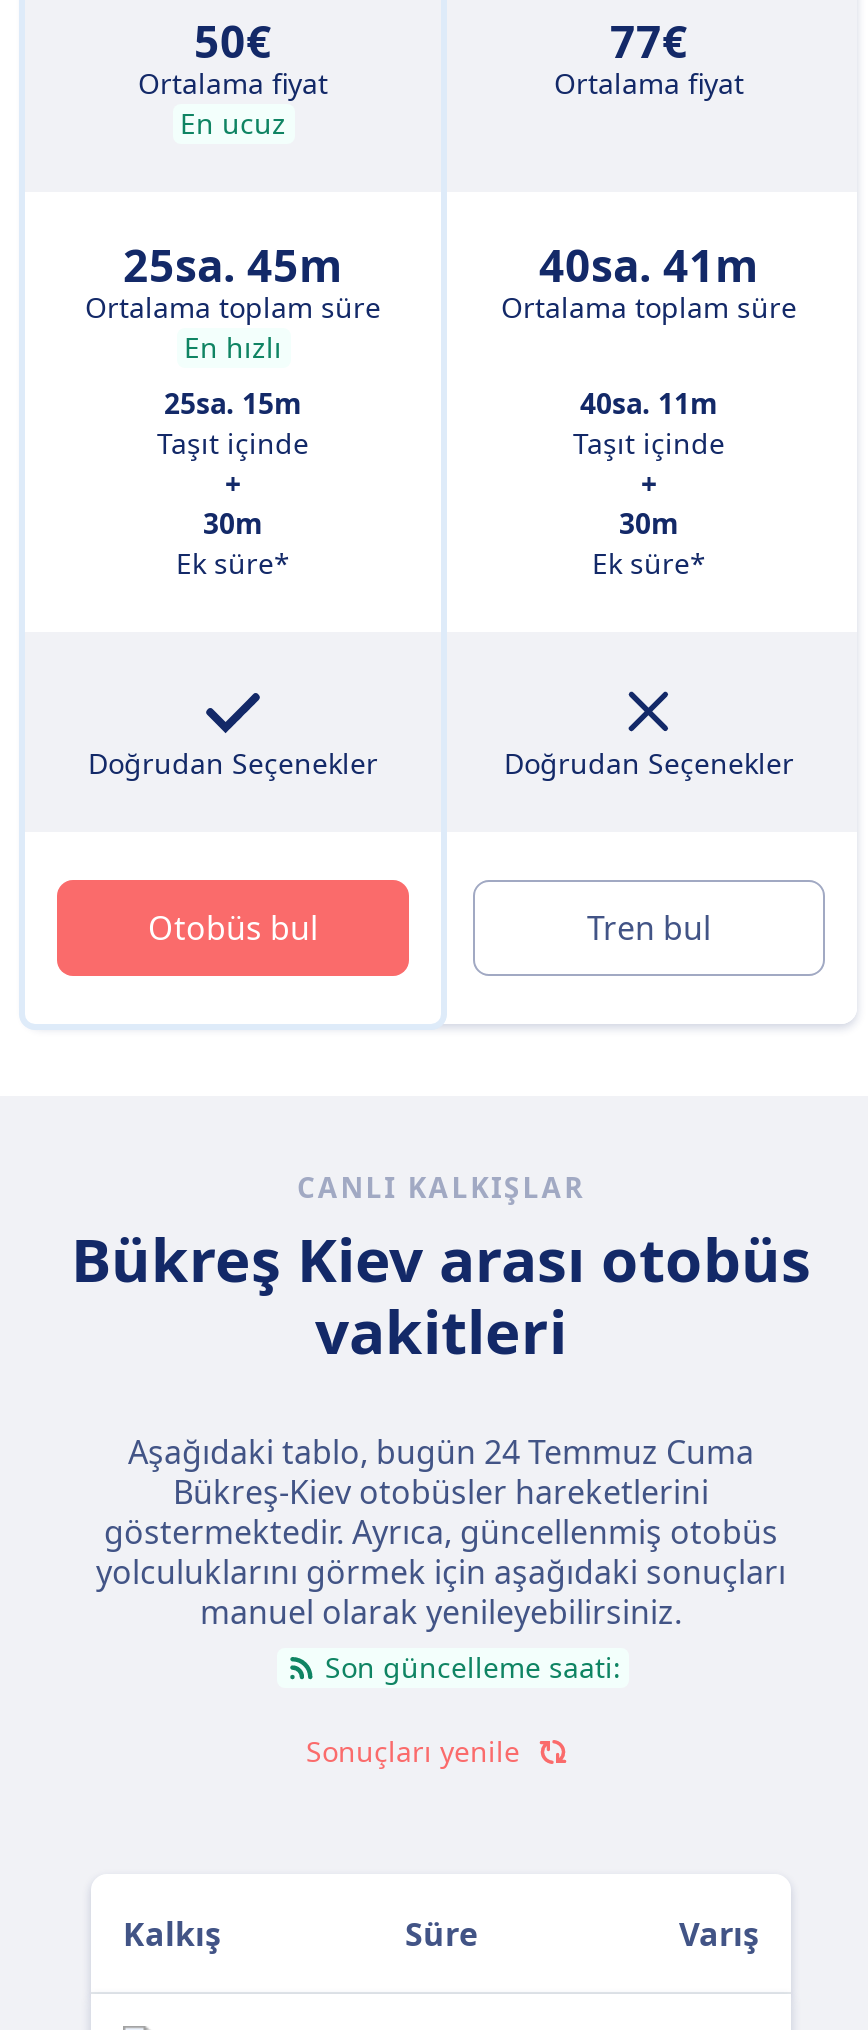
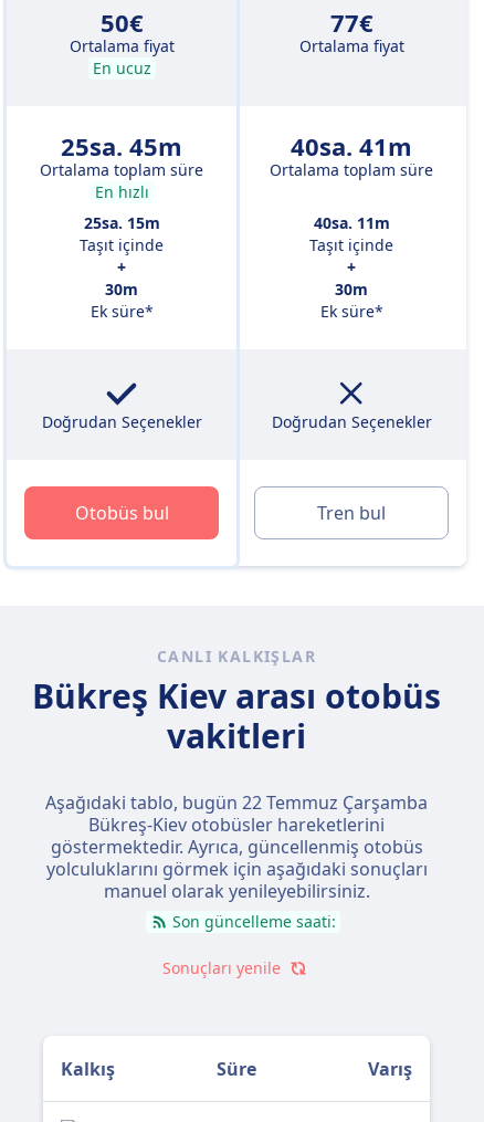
[128,1430,754,1474] Aşağıdaki tablo, bugün 24 Temmuz Cuma -> [45,790,428,815] Aşağıdaki tablo, bugün 22 Temmuz Çarşamba

